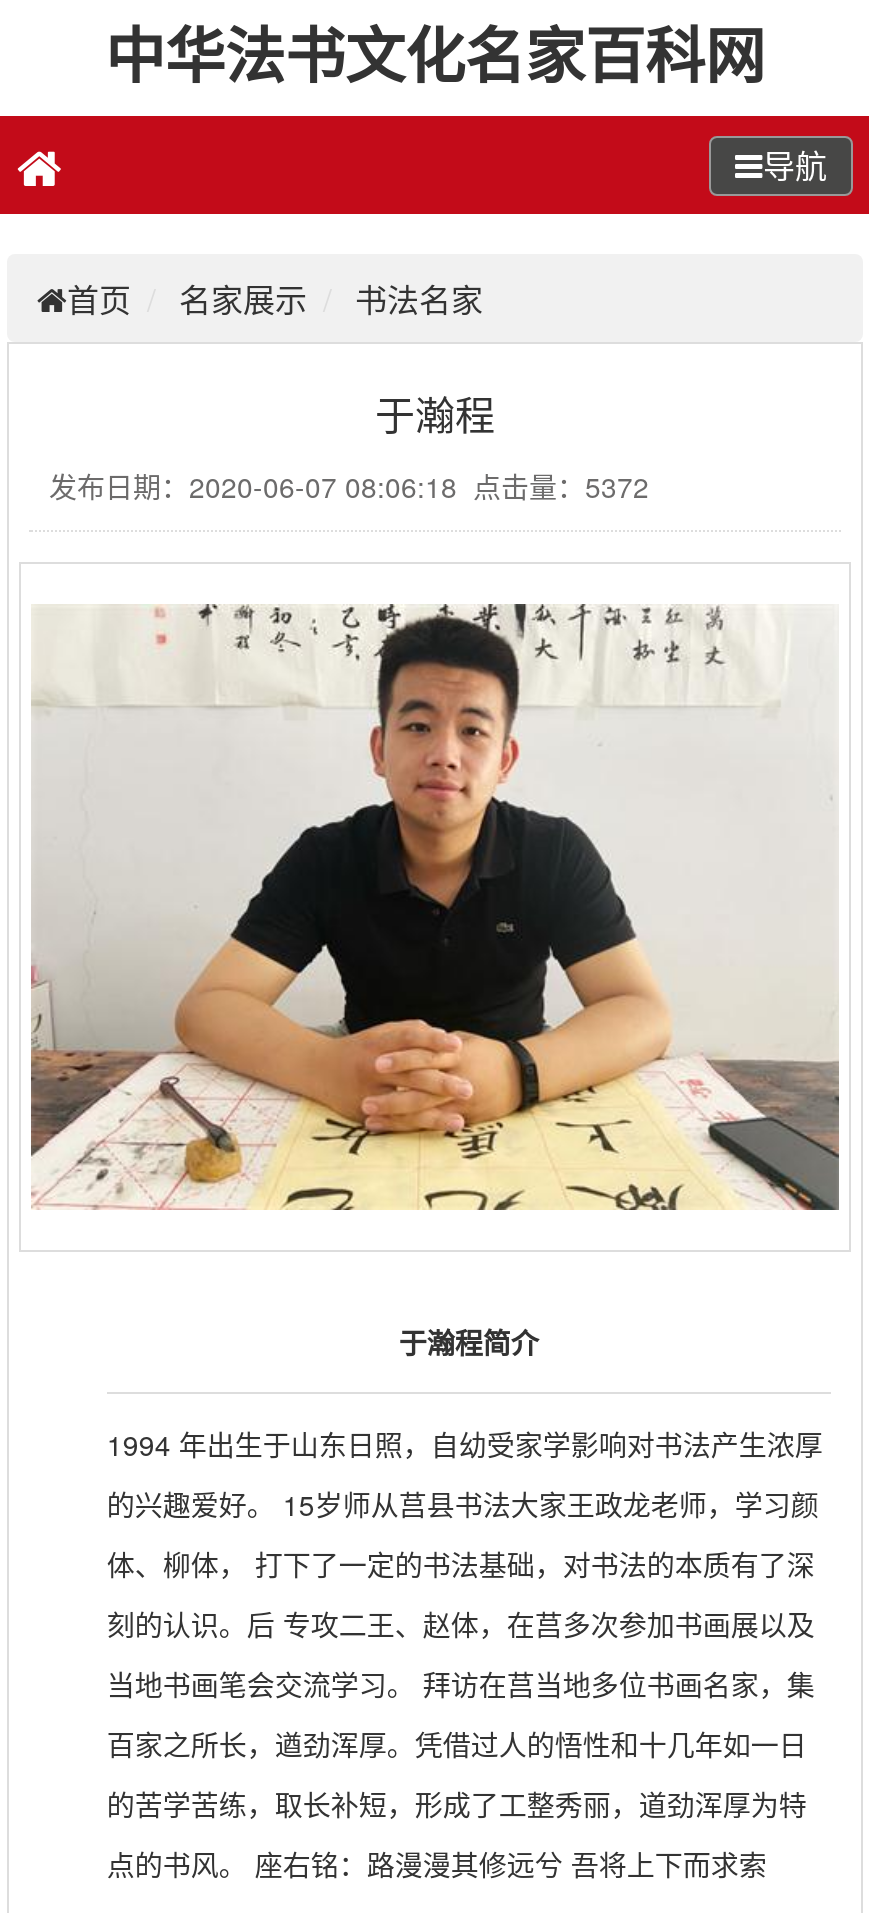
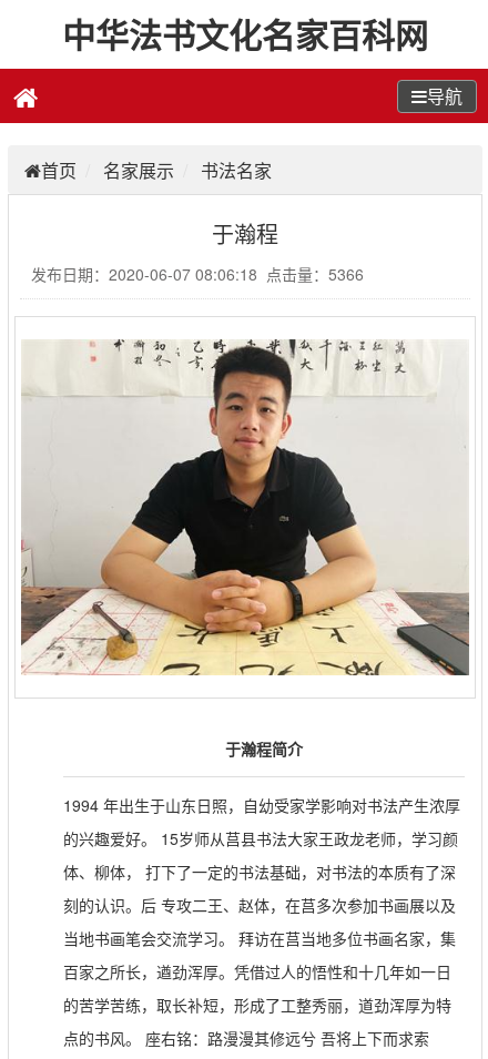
[49,466,649,506] 发布日期：2020-06-07 08:06:18 点击量：5372 -> [31,263,364,285] 发布日期：2020-06-07 08:06:18 点击量：5366

